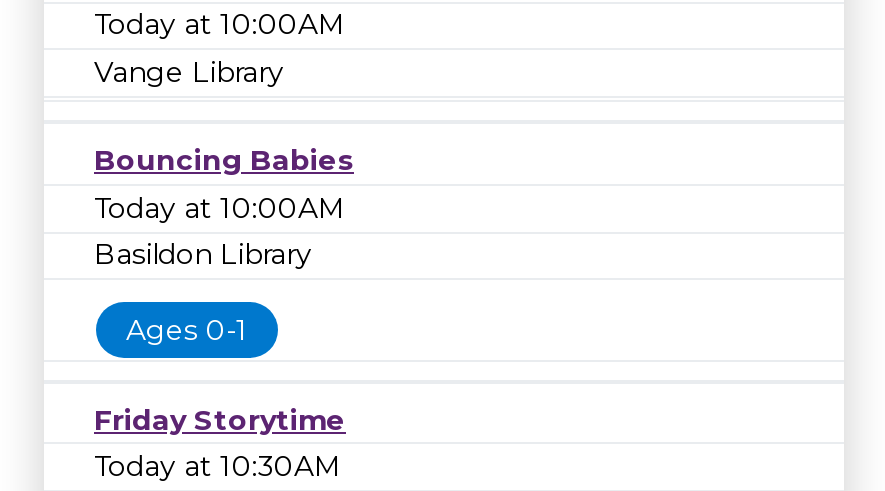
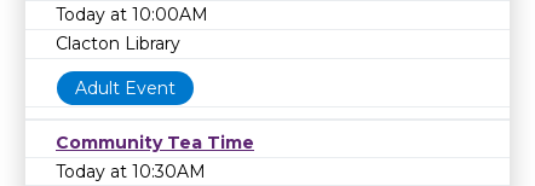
[94,54,354,437] Vange Library | Bouncing Babies | Today at 10:00AM | Basildon Library | Ages 0-1 | Friday Storytime -> [56,32,254,153] Clacton Library | Adult Event | Community Tea Time

